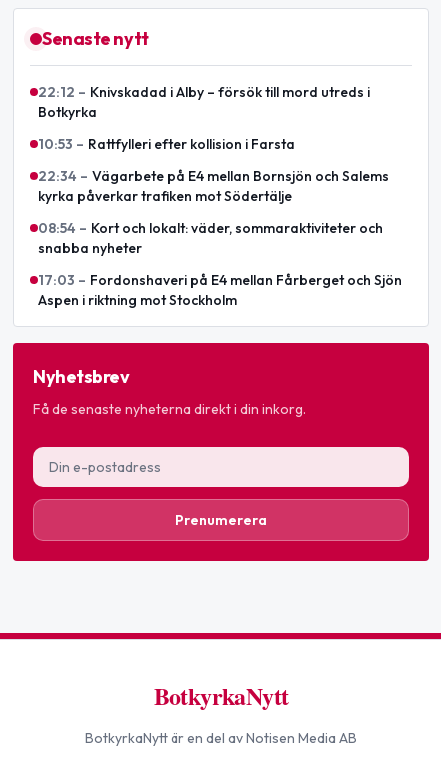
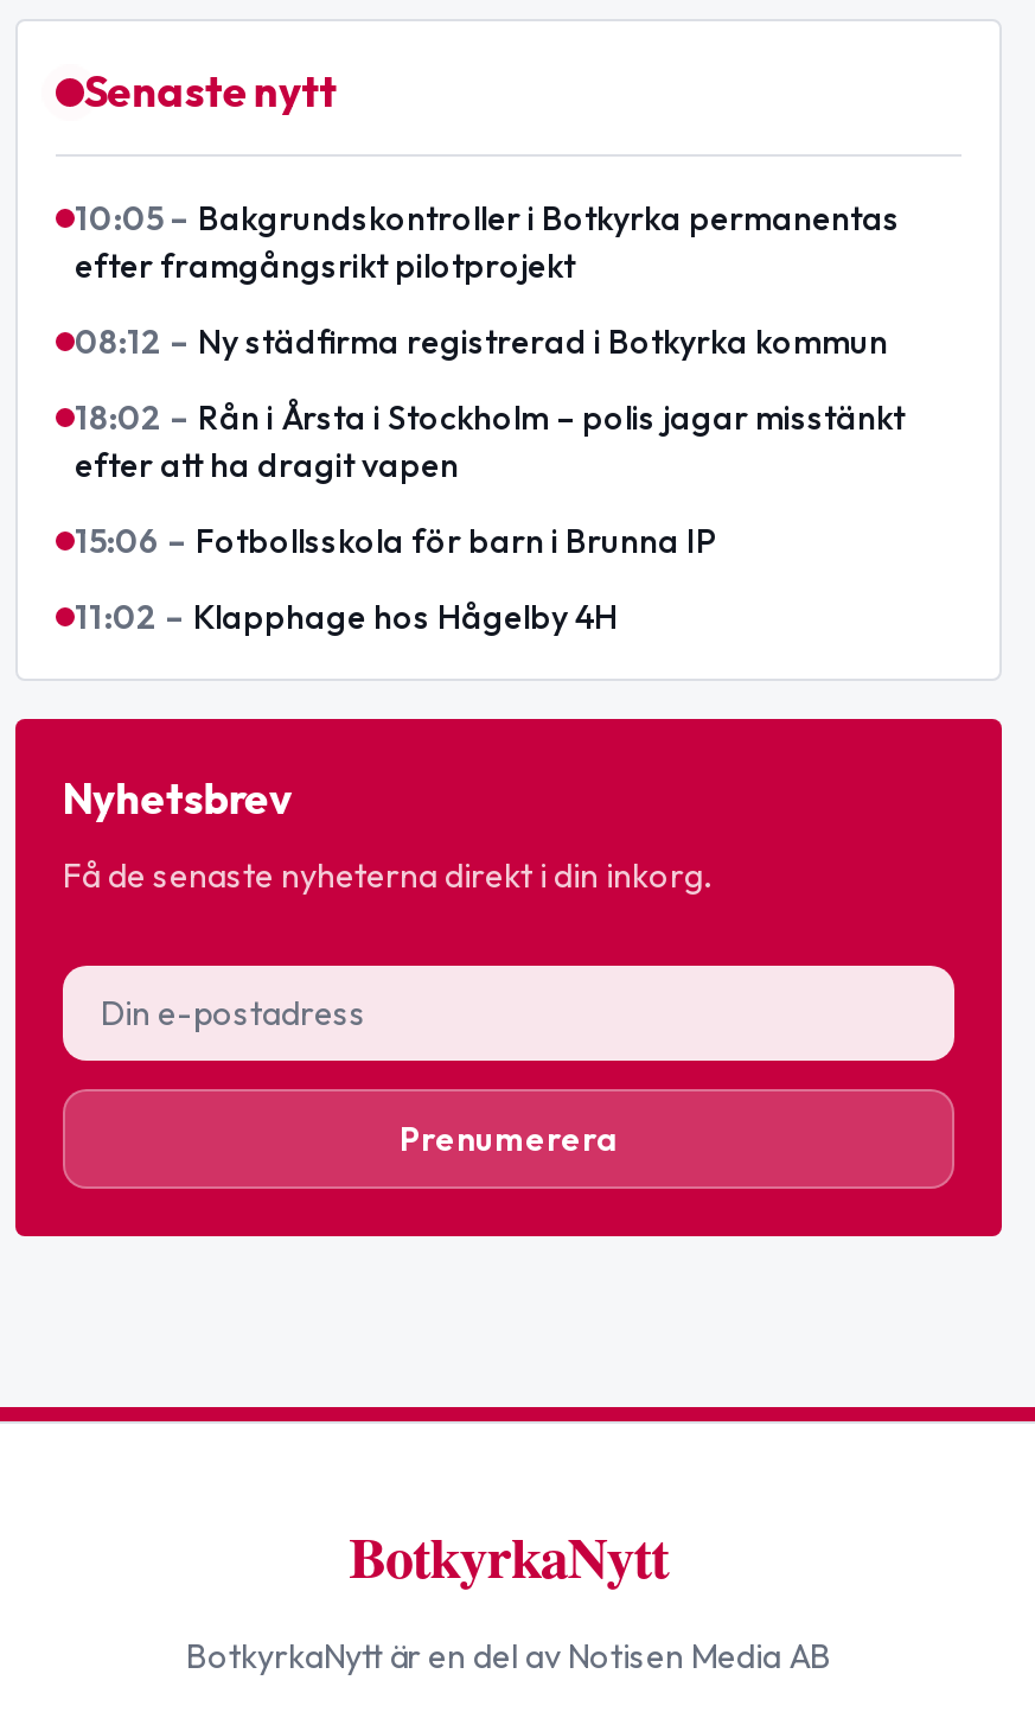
[38,83,370,121] 22:12 – Knivskadad i Alby – försök till mord utreds i | Botkyrka -> [75,197,900,287] 10:05 – Bakgrundskontroller i Botkyrka permanentas | efter framgångsrikt pilotprojekt
[38,135,295,153] 10:53 – Rattfylleri efter kollision i Farsta -> [75,320,888,363] 08:12 – Ny städfirma registrerad i Botkyrka kommun
[38,167,389,205] 22:34 – Vägarbete på E4 mellan Bornsjön och Salems | kyrka påverkar trafiken mot Södertälje -> [75,396,905,486] 18:02 – Rån i Årsta i Stockholm – polis jagar misstänkt | efter att ha dragit vapen
[38,219,383,257] 08:54 – Kort och lokalt: väder, sommaraktiviteter och | snabba nyheter -> [75,520,717,562] 15:06 – Fotbollsskola för barn i Brunna IP
[38,271,402,309] 17:03 – Fordonshaveri på E4 mellan Fårberget och Sjön | Aspen i riktning mot Stockholm -> [75,596,618,638] 11:02 – Klapphage hos Hågelby 4H

